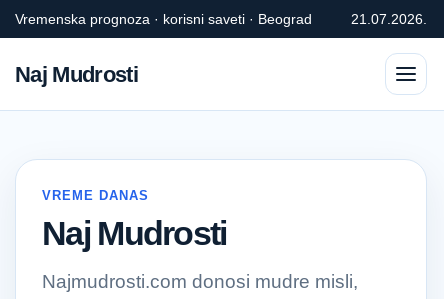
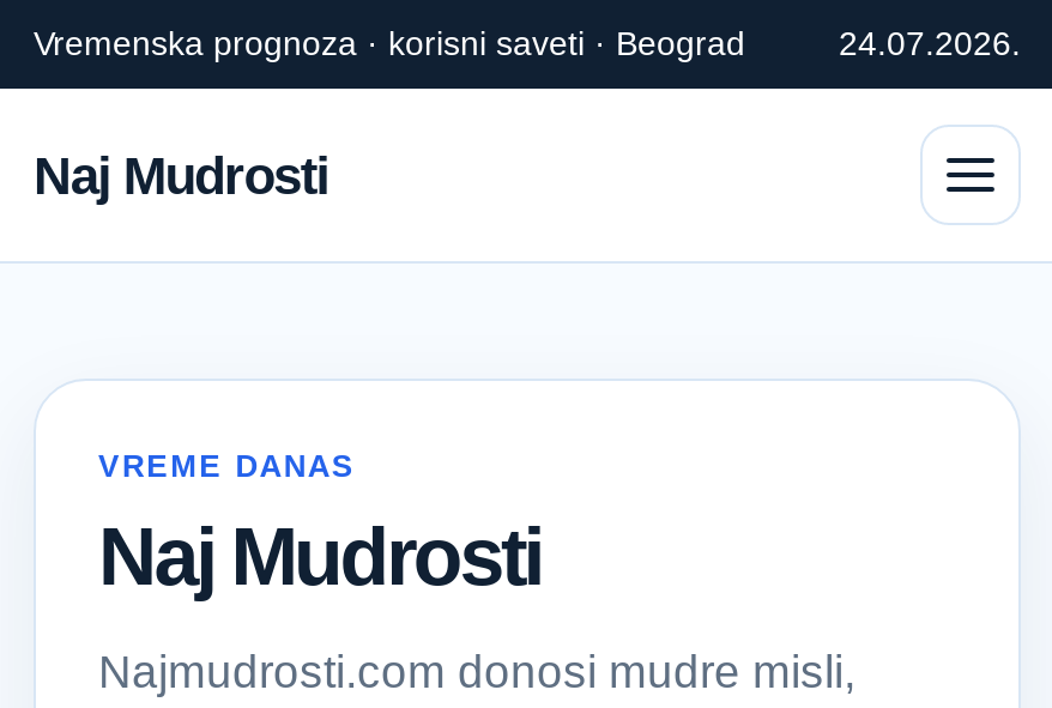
[351,11,427,27] 21.07.2026. -> [839,24,1021,62] 24.07.2026.

